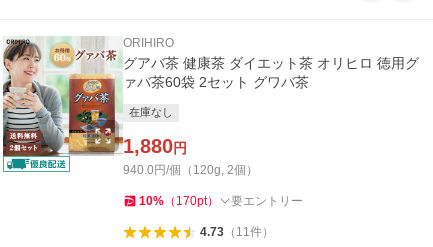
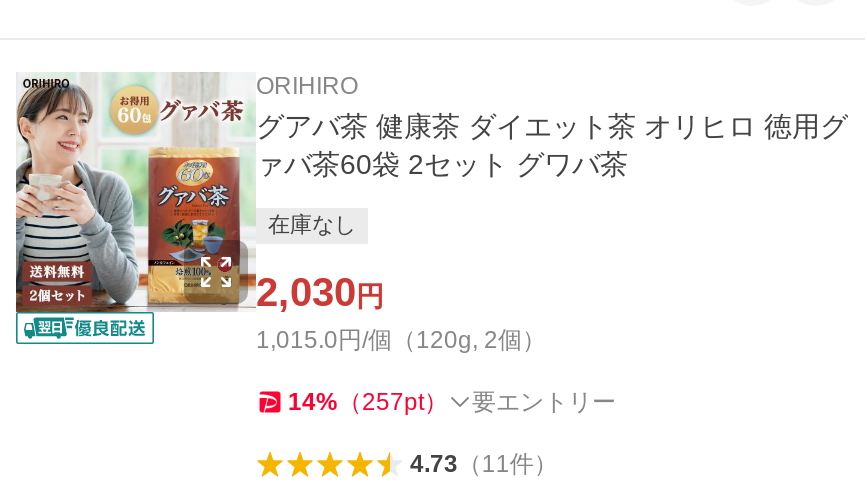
[123,135,187,157] 1,880円 -> [256,270,384,314] 2,030円
[123,163,258,177] 940.0円/個（120g, 2個） -> [256,326,546,354] 1,015.0円/個（120g, 2個）
[139,194,303,208] 10%（170pt） 要エントリー -> [288,388,616,416] 14%（257pt） 要エントリー

